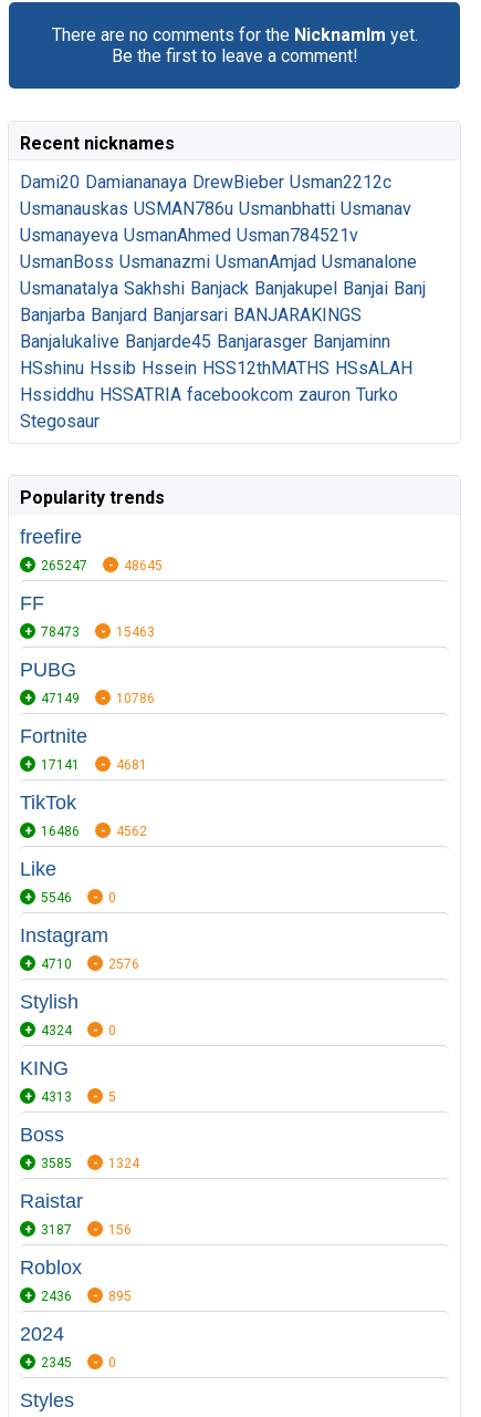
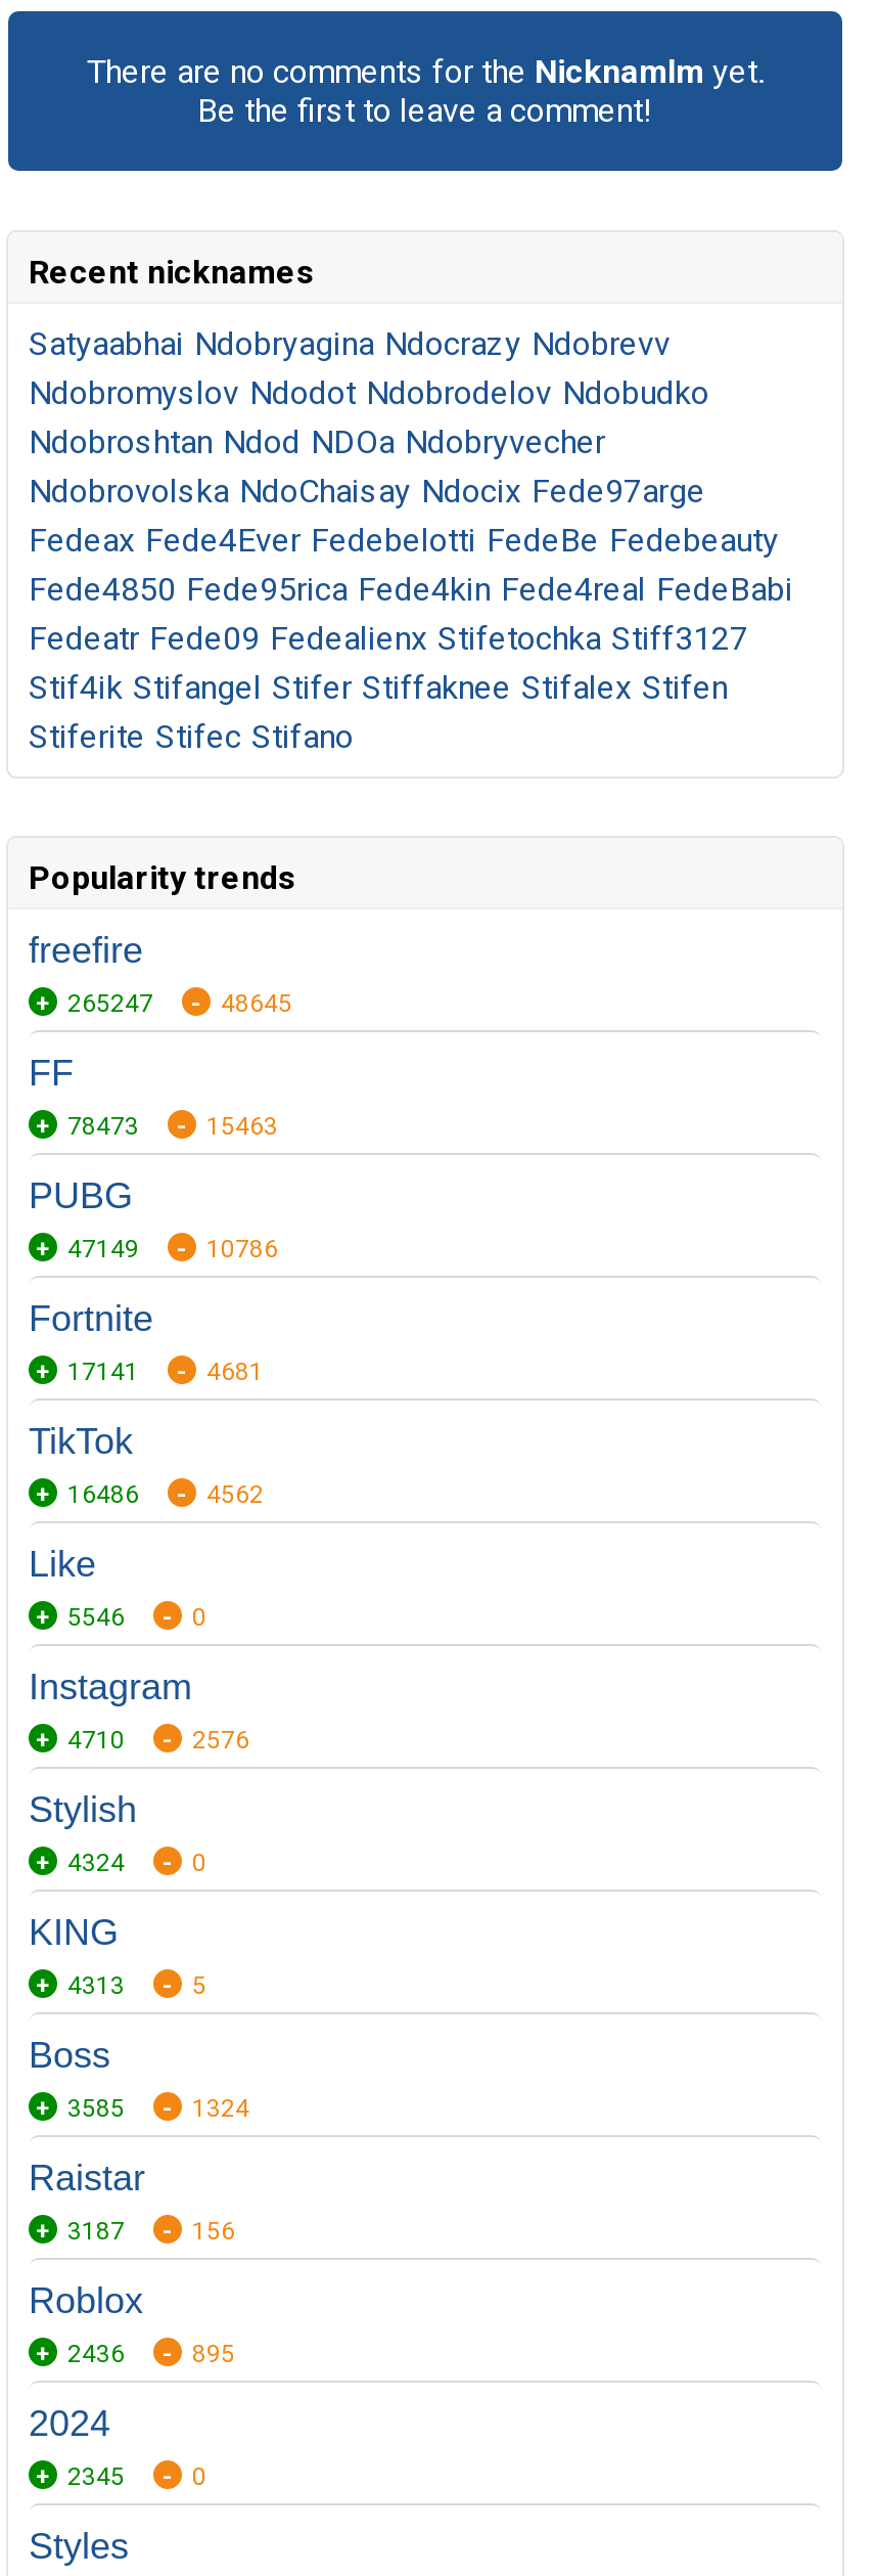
[20,172,426,432] Dami20 Damiananaya DrewBieber Usman2212c | Usmanauskas USMAN786u Usmanbhatti Usmanav | Usmanayeva UsmanAhmed Usman784521v | UsmanBoss Usmanazmi UsmanAmjad Usmanalone | Usmanatalya Sakhshi Banjack Banjakupel Banjai Banj | Banjarba Banjard Banjarsari BANJARAKINGS | Banjalukalive Banjarde45 Banjarasger Banjaminn | HSshinu Hssib Hssein HSS12thMATHS HSsALAH | Hssiddhu HSSATRIA facebookcom zauron Turko | Stegosaur -> [29,324,793,756] Satyaabhai Ndobryagina Ndocrazy Ndobrevv | Ndobromyslov Ndodot Ndobrodelov Ndobudko | Ndobroshtan Ndod NDOa Ndobryvecher | Ndobrovolska NdoChaisay Ndocix Fede97arge | Fedeax Fede4Ever Fedebelotti FedeBe Fedebeauty | Fede4850 Fede95rica Fede4kin Fede4real FedeBabi | Fedeatr Fede09 Fedealienx Stifetochka Stiff3127 | Stif4ik Stifangel Stifer Stiffaknee Stifalex Stifen | Stiferite Stifec Stifano

